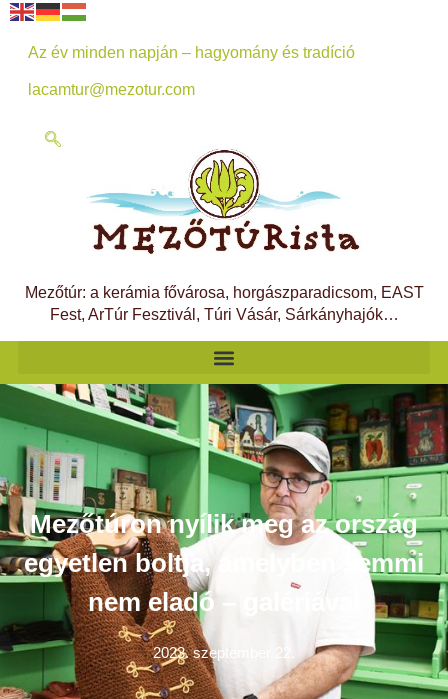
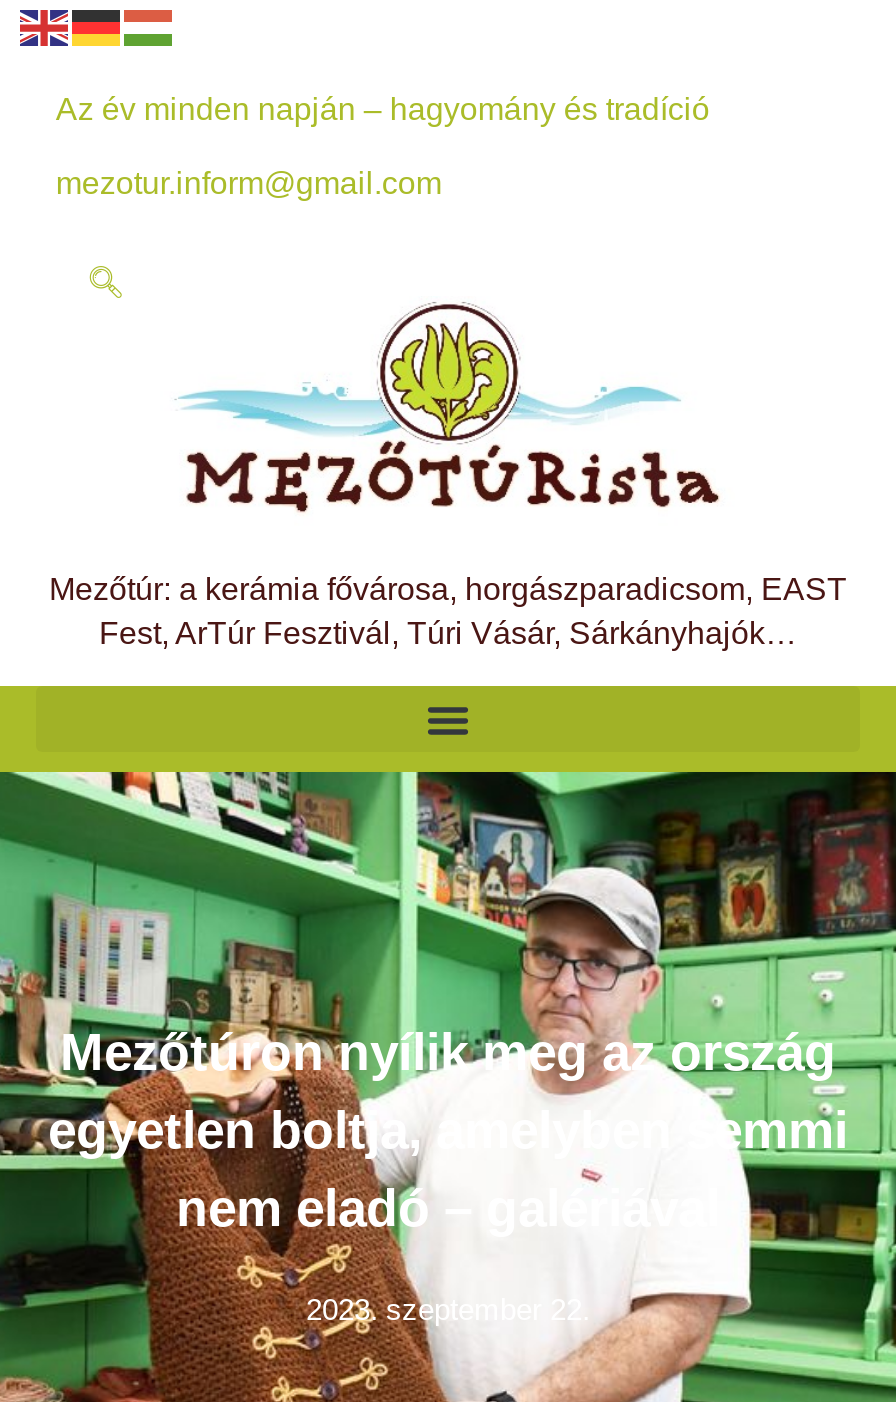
[28,81,195,98] lacamtur@mezotur.com -> [56,166,442,200] mezotur.inform@gmail.com

